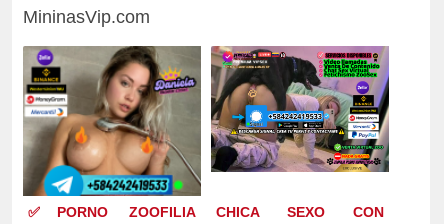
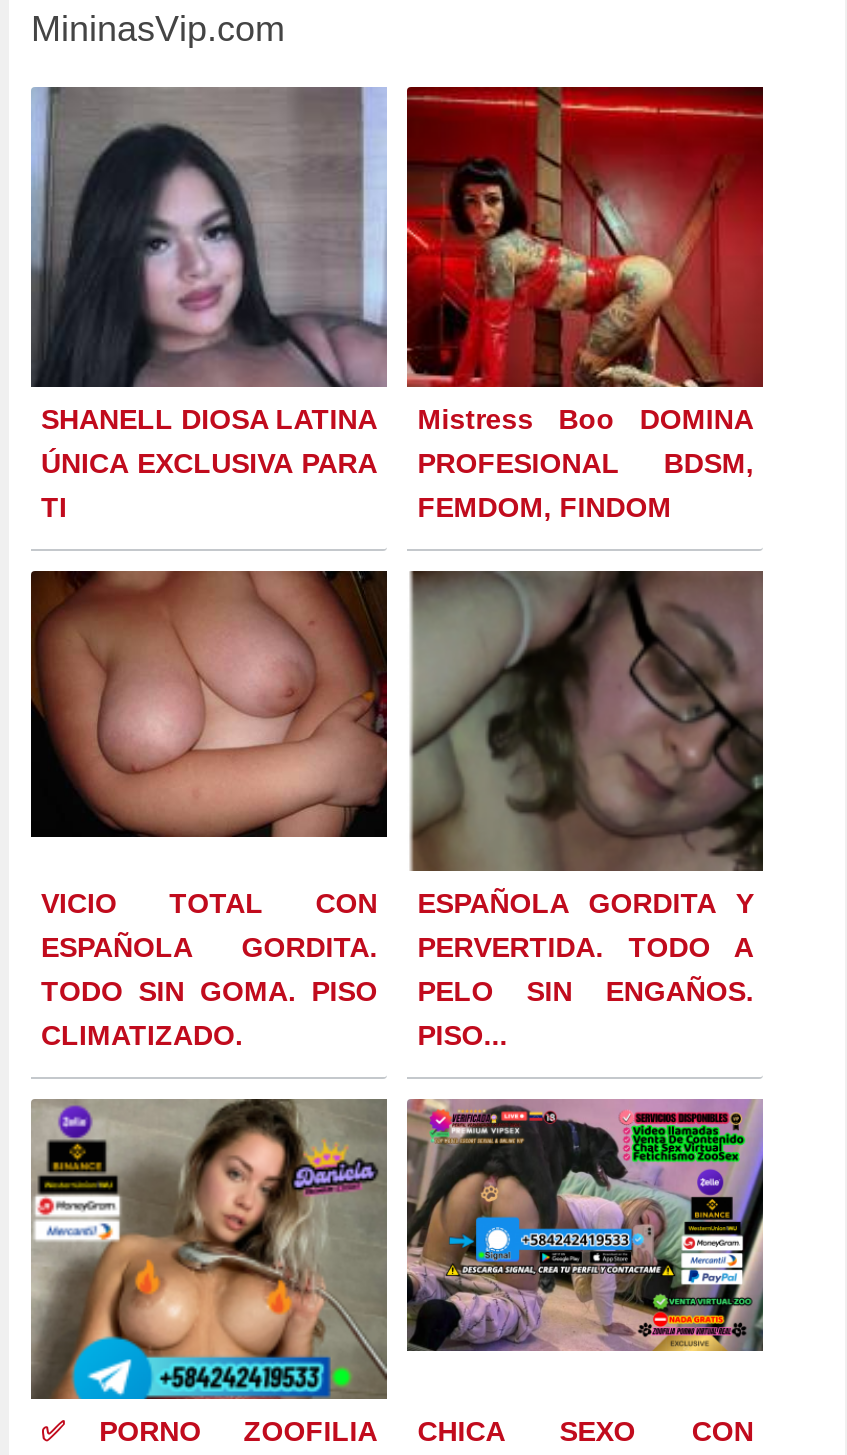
none -> [29,569,389,1050] [image] | VICIO TOTAL CON | ESPAÑOLA GORDITA. | TODO SIN GOMA. PISO | CLIMATIZADO.
none -> [31,87,387,522] [image] | SHANELL DIOSA LATINA | ÚNICA EXCLUSIVA PARA | TI
none -> [405,85,765,522] [image] | Mistress Boo DOMINA | PROFESIONAL BDSM, | FEMDOM, FINDOM
none -> [409,569,765,1050] [image] | ESPAÑOLA GORDITA Y | PERVERTIDA. TODO A | PELO SIN ENGAÑOS. | PISO...

